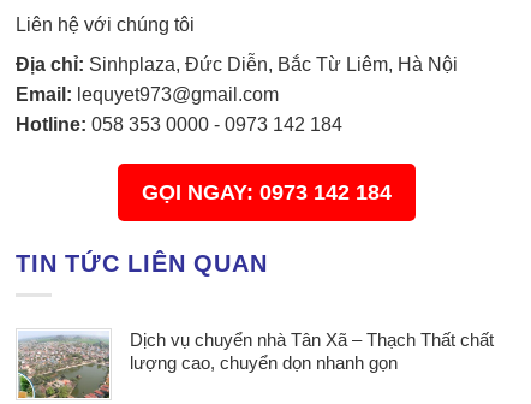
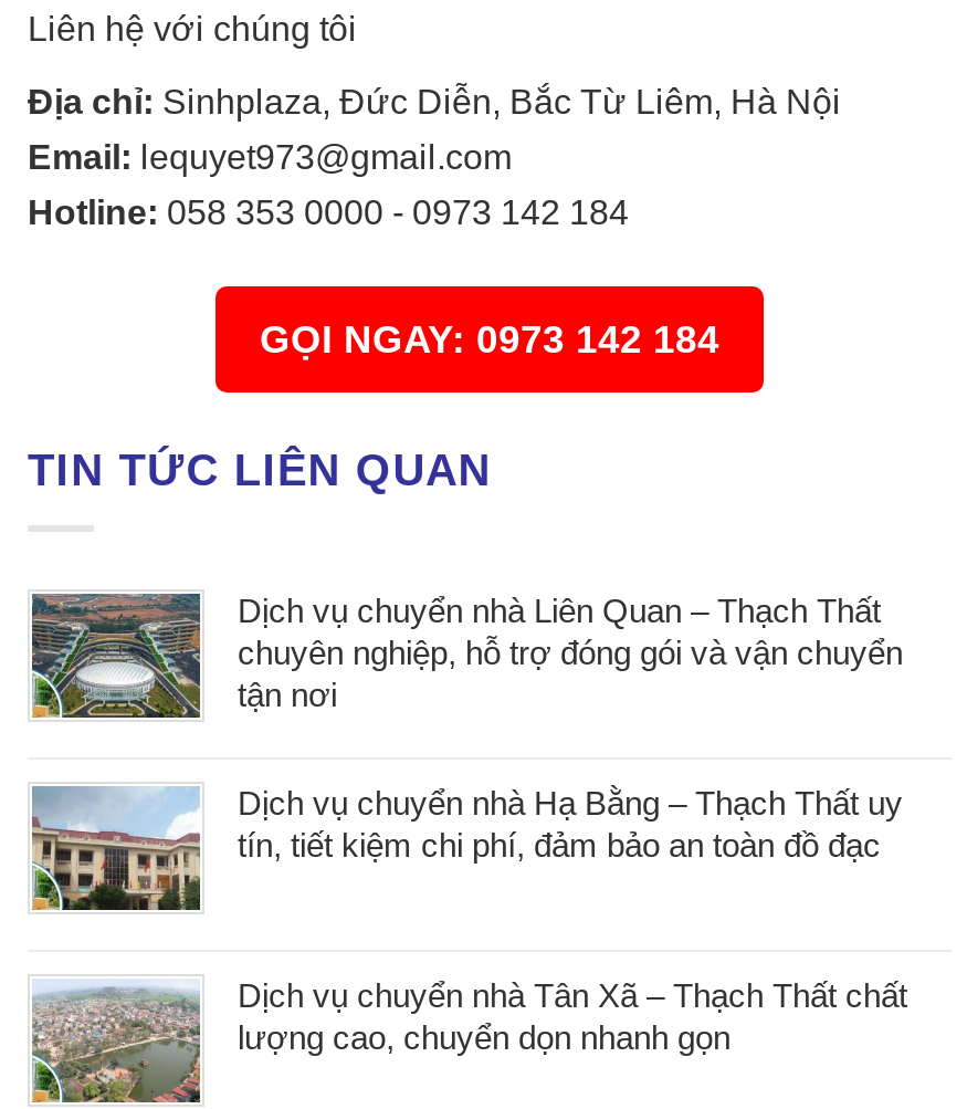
none -> [30,591,903,863] [image] | Dịch vụ chuyển nhà Liên Quan – Thạch Thất | chuyên nghiệp, hỗ trợ đóng gói và vận chuyển | tận nơi | Dịch vụ chuyển nhà Hạ Bằng – Thạch Thất uy | tín, tiết kiệm chi phí, đảm bảo an toàn đồ đạc
none -> [30,784,202,912] [image]

